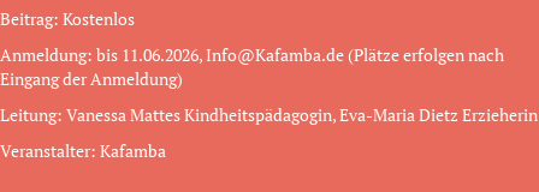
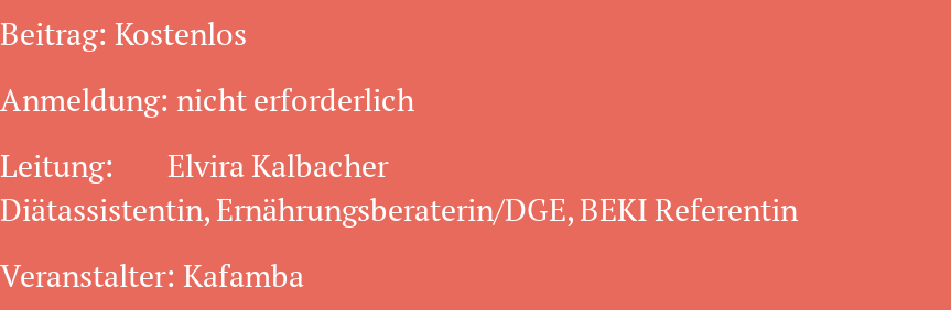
[0,43,504,90] Anmeldung: bis 11.06.2026, Info@Kafamba.de (Plätze erfolgen nach | Eingang der Anmeldung) -> [0,78,414,120] Anmeldung: nicht erforderlich
[0,103,538,126] Leitung: Vanessa Mattes Kindheitspädagogin, Eva-Maria Dietz Erzieherin -> [0,144,798,230] Leitung: Elvira Kalbacher | Diätassistentin, Ernährungsberaterin/DGE, BEKI Referentin

